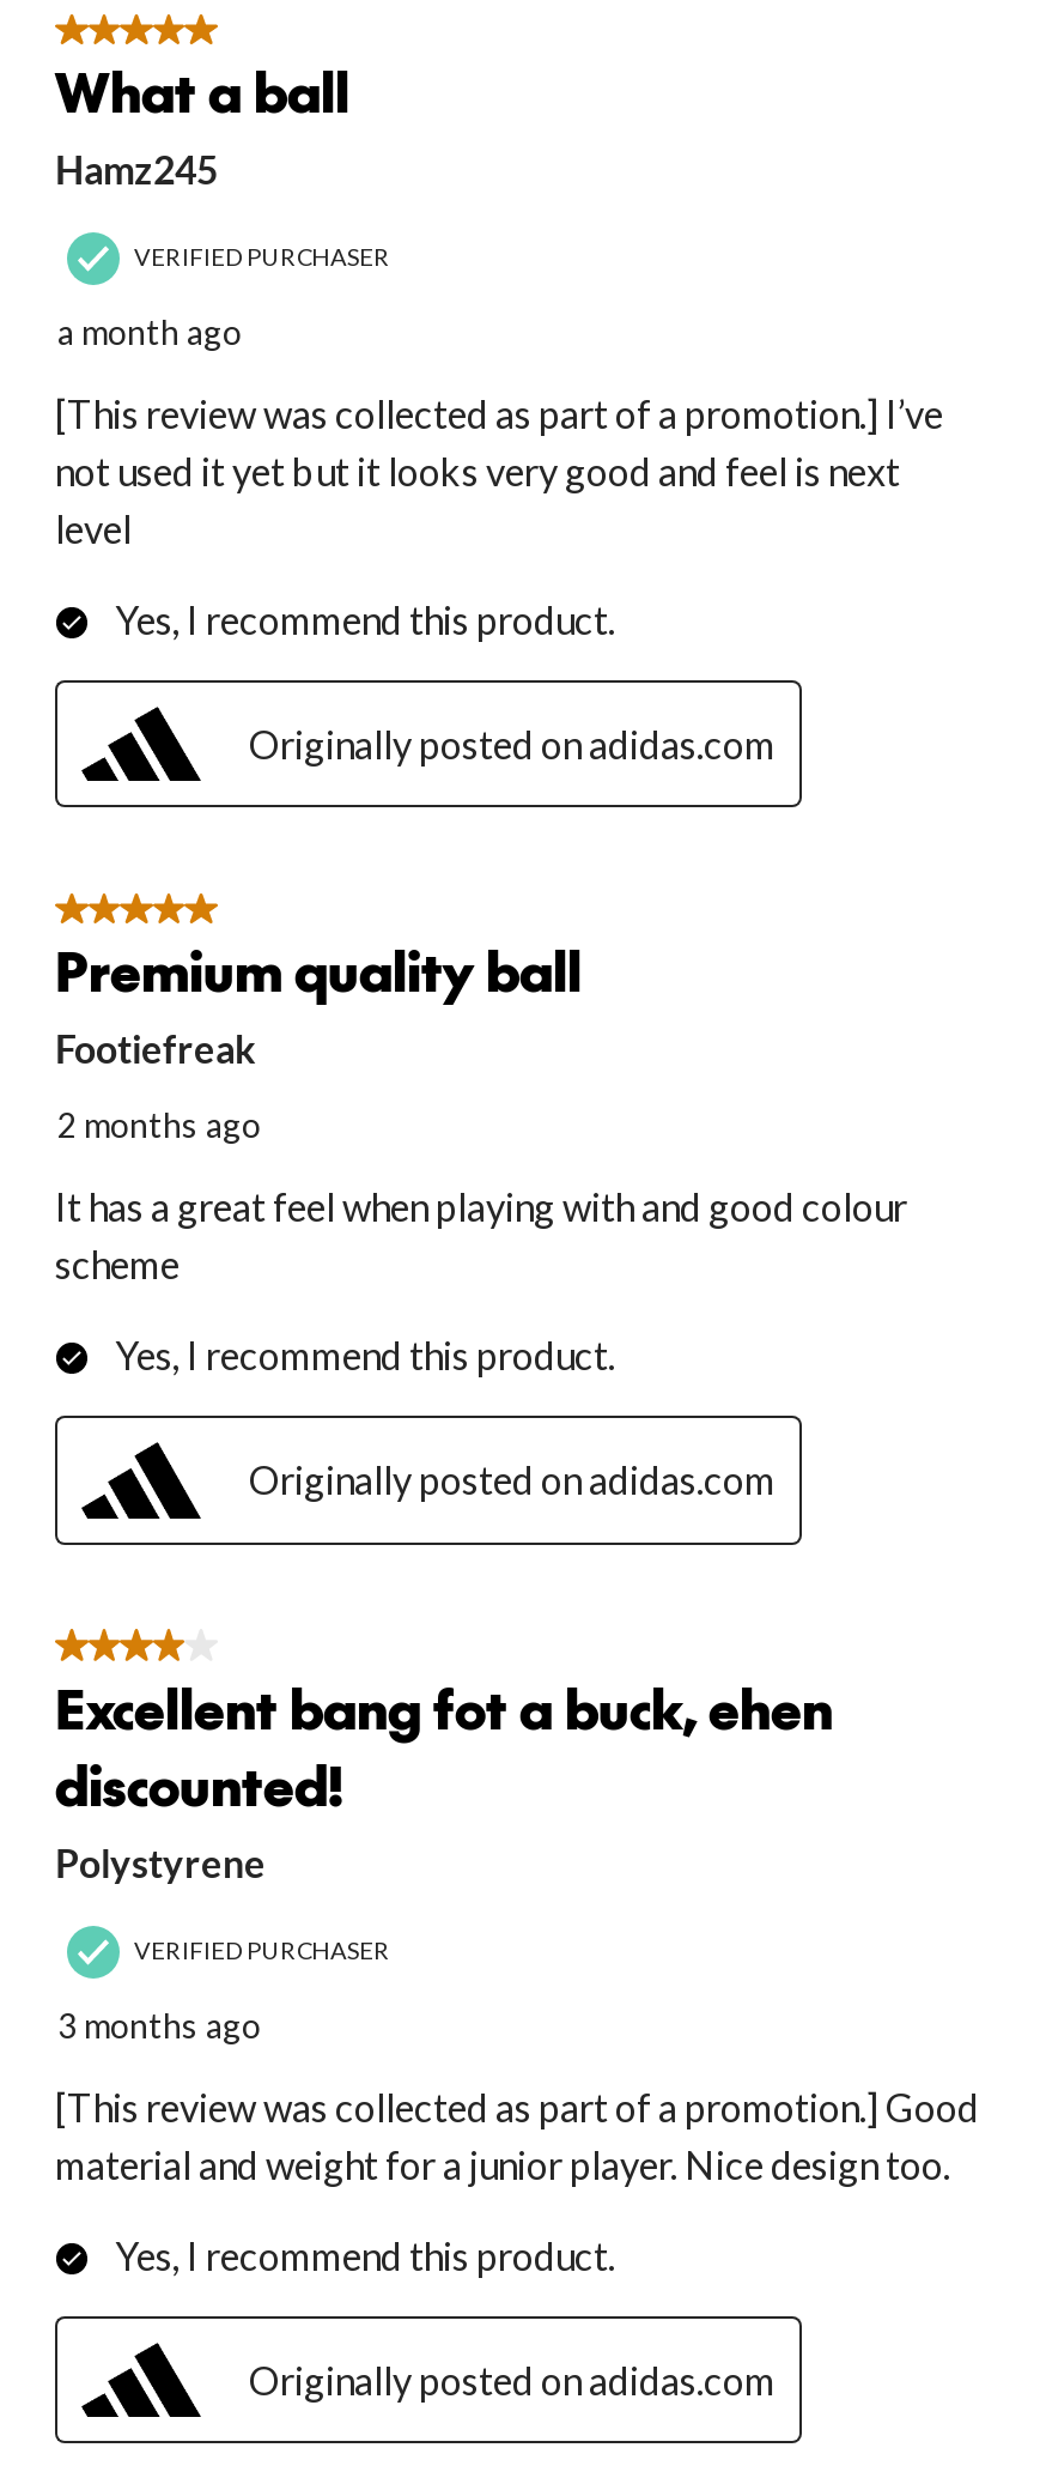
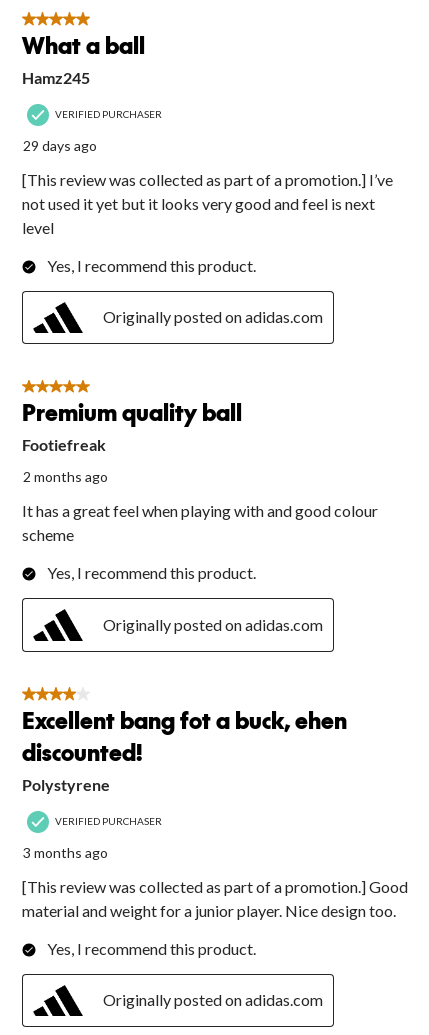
[57,312,242,353] a month ago -> [23,137,97,154] 29 days ago

